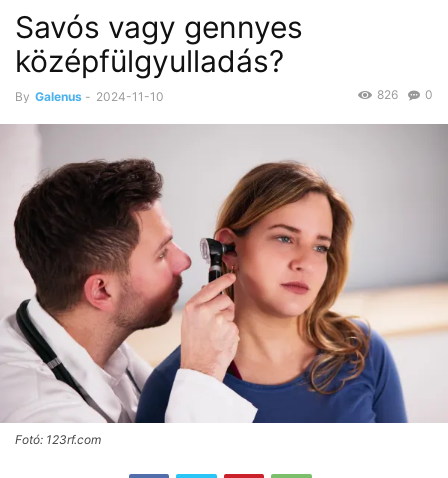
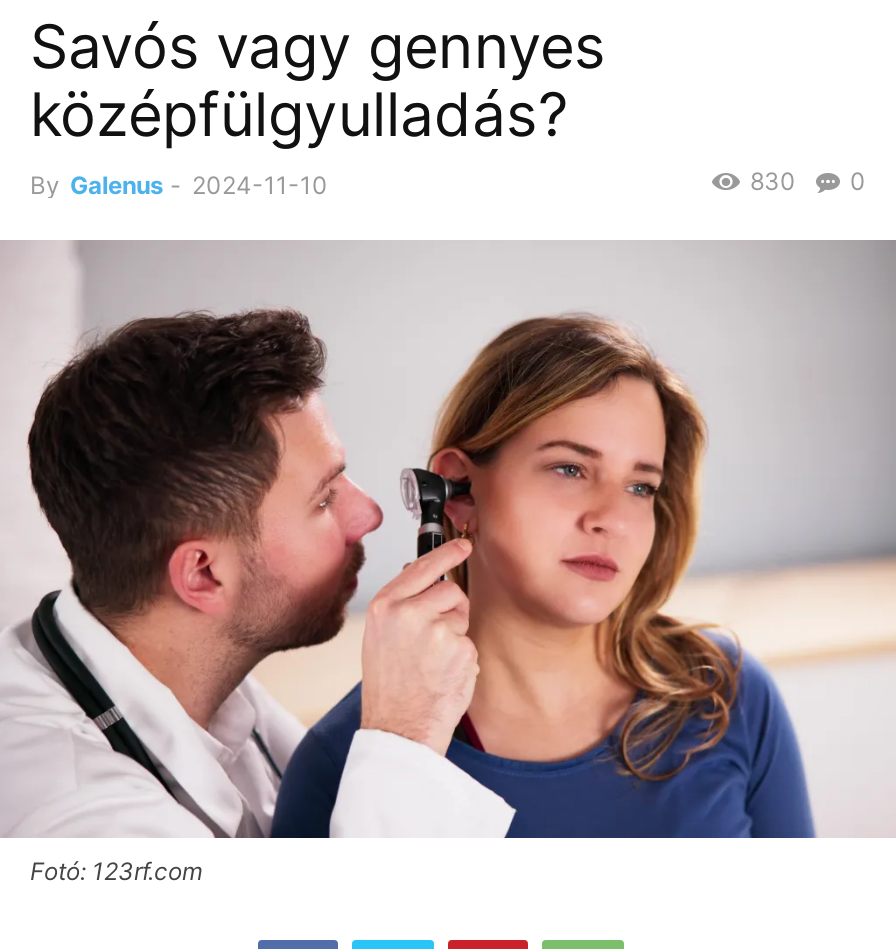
[377,87,433,102] 826 0 -> [750,166,866,196] 830 0

